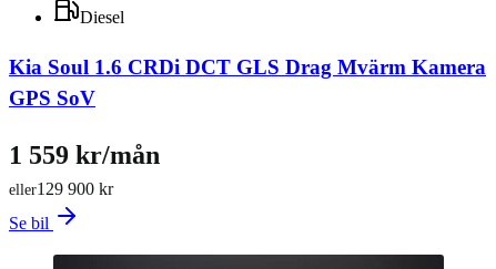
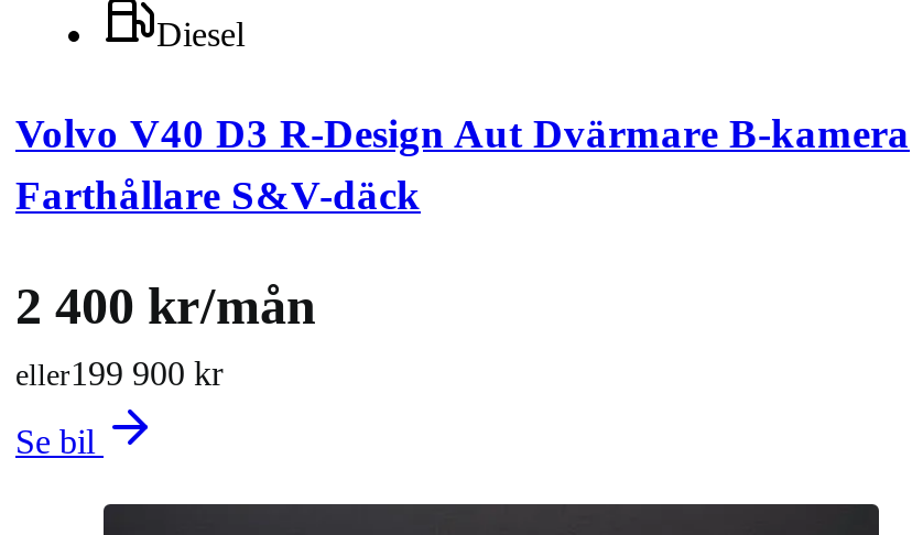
[9,55,486,109] Kia Soul 1.6 CRDi DCT GLS Drag Mvärm Kamera | GPS SoV -> [15,110,910,218] Volvo V40 D3 R-Design Aut Dvärmare B-kamera | Farthållare S&V-däck
[9,140,160,169] 1 559 kr/mån -> [15,279,315,336] 2 400 kr/mån
[9,179,113,198] eller 129 900 kr -> [15,356,222,393] eller 199 900 kr

